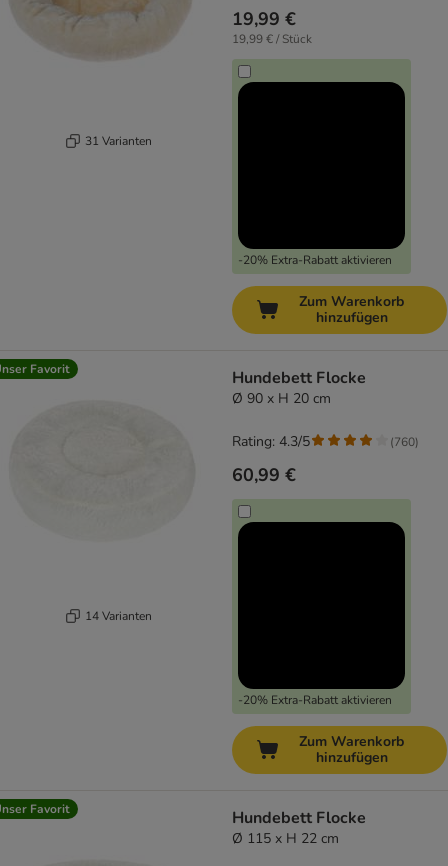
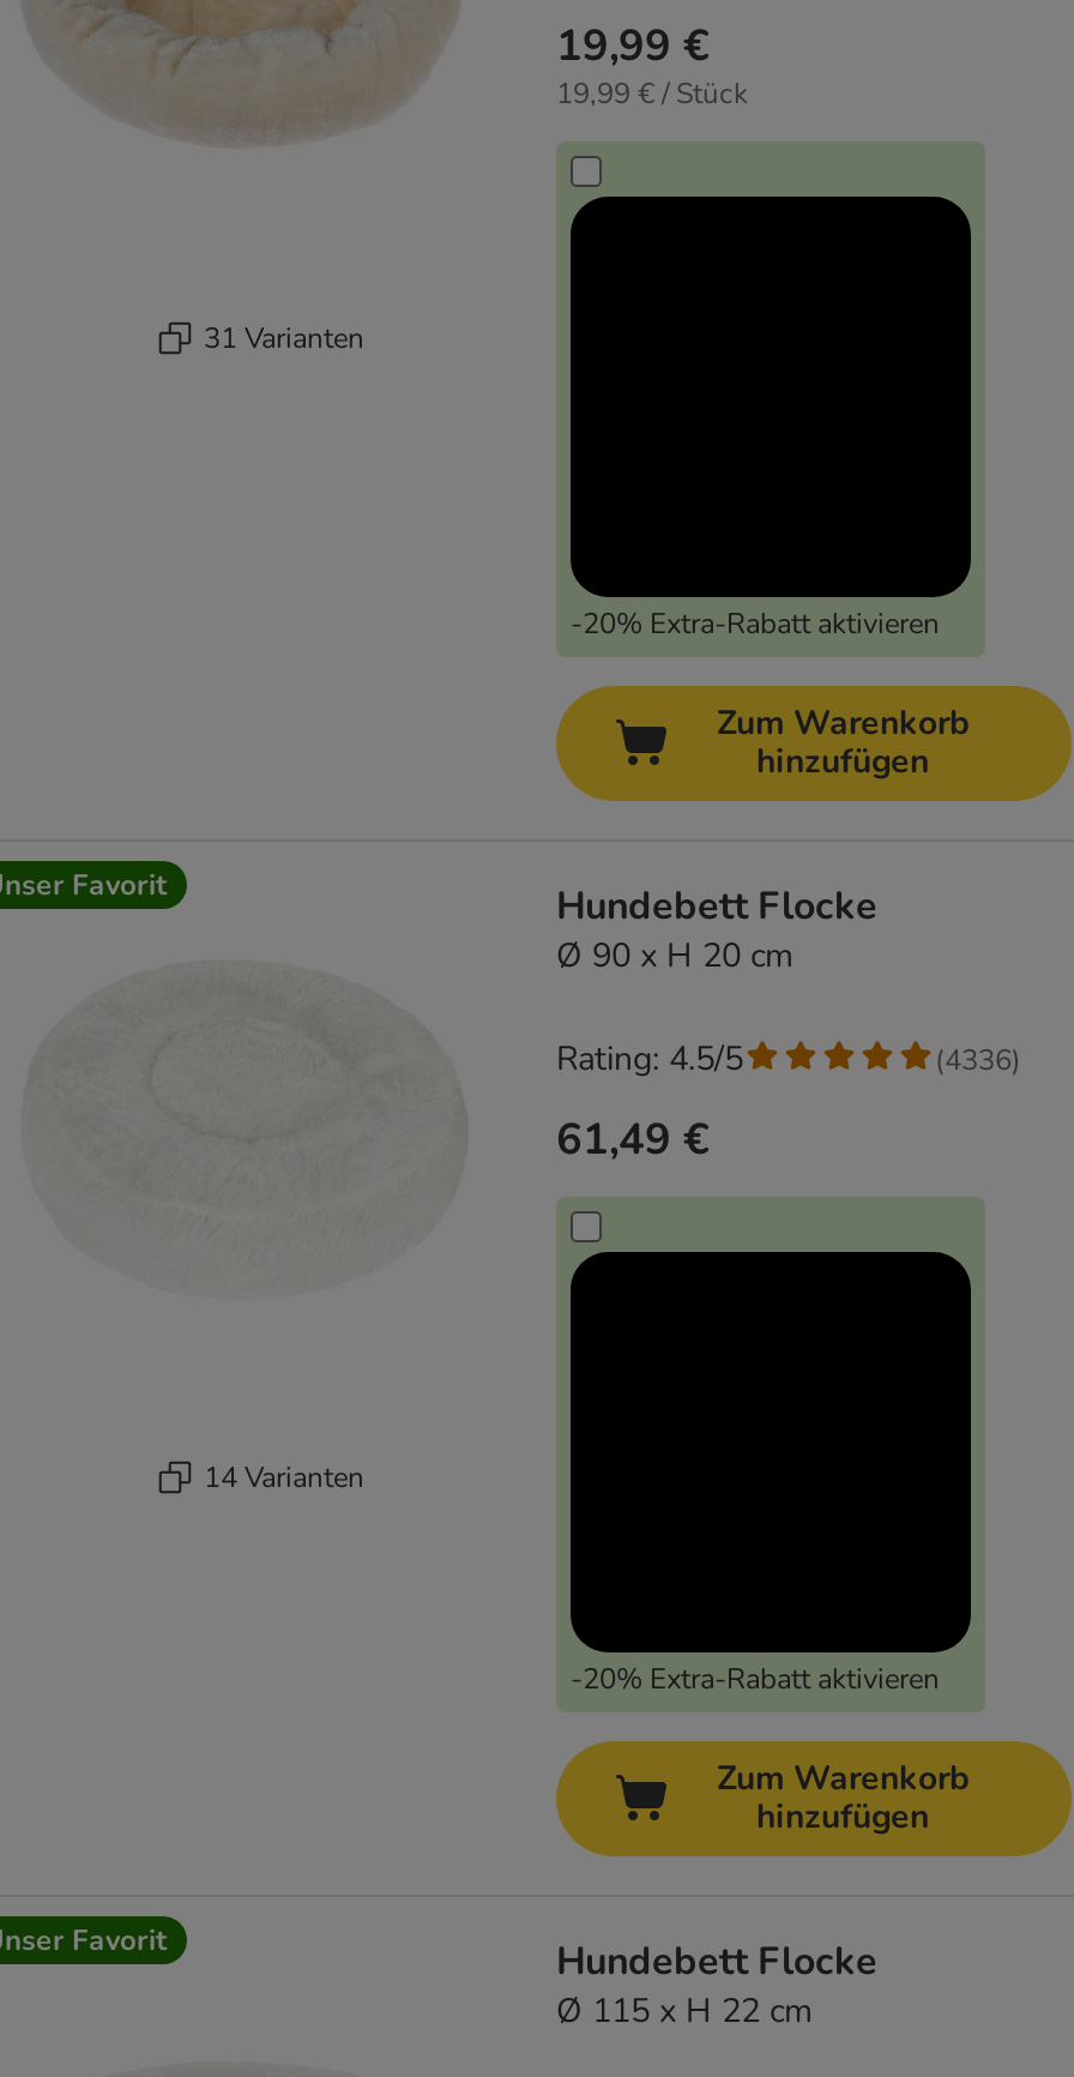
[232,432,310,451] Rating: 4.3/5 -> [556,1036,743,1082] Rating: 4.5/5
[390,434,419,450] (760) -> [935,1040,1021,1078] (4336)
[232,463,296,487] 60,99 € -> [556,1111,710,1168] 61,49 €

